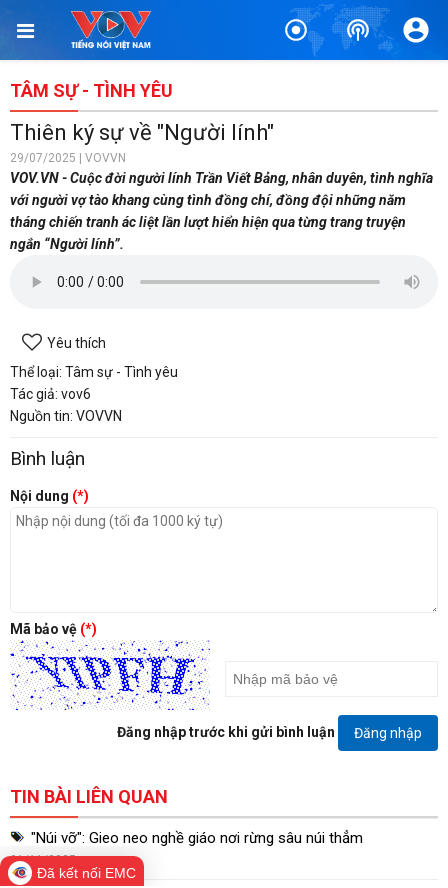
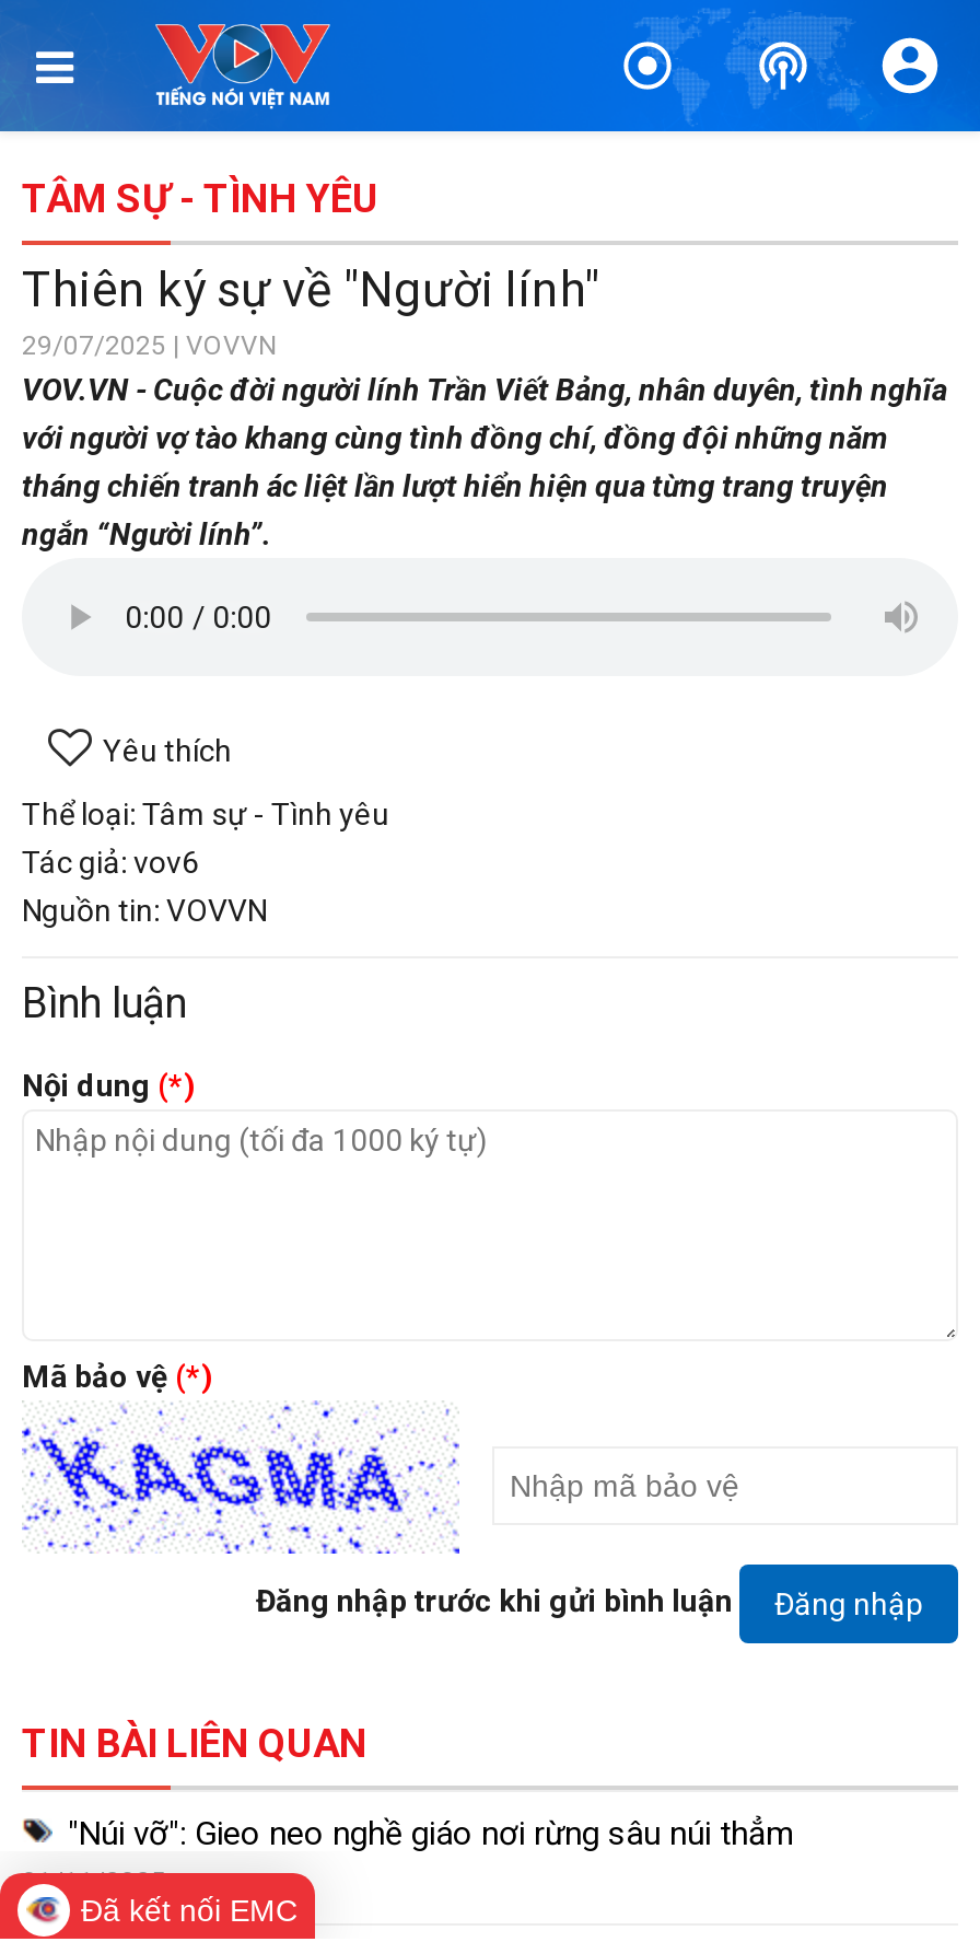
[11,640,210,711] [image] -> [22,1400,462,1556] [image]

